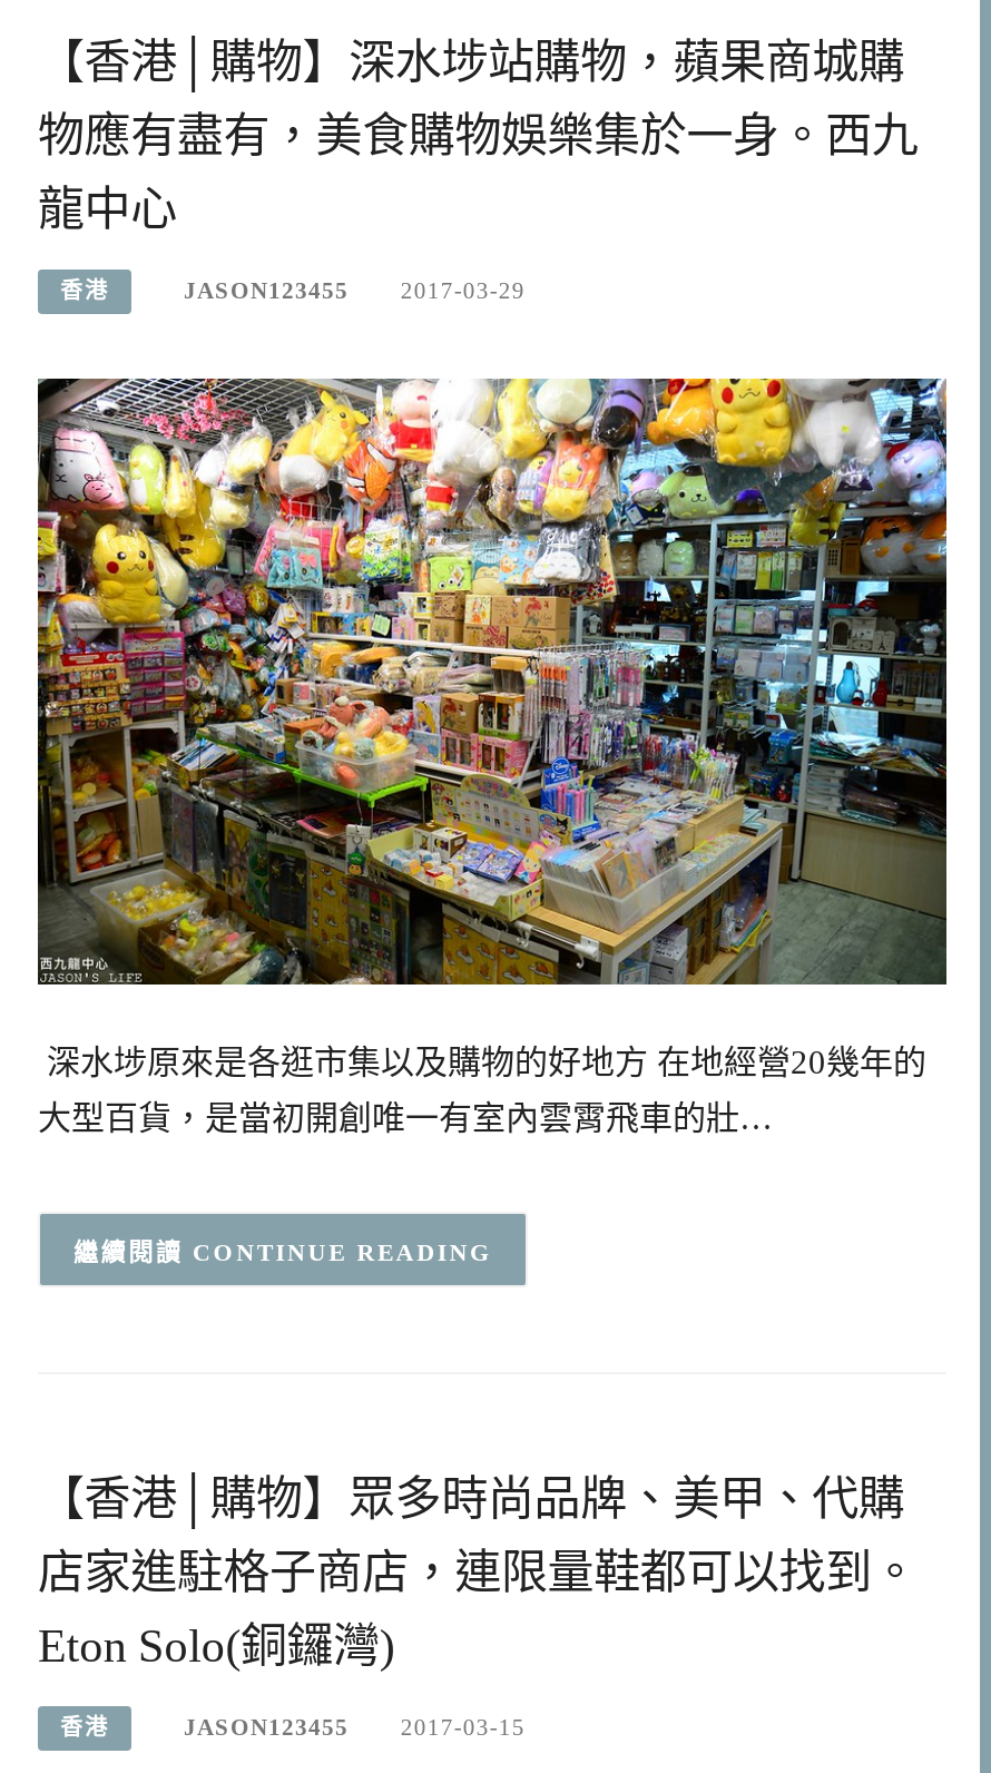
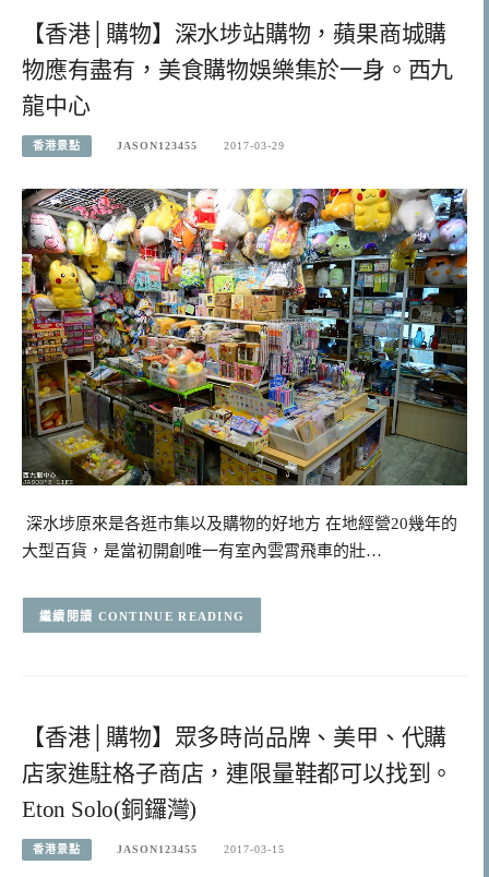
[60,279,109,304] 香港 -> [33,140,81,152] 香港景點
[60,1716,109,1741] 香港 -> [33,844,81,856] 香港景點

